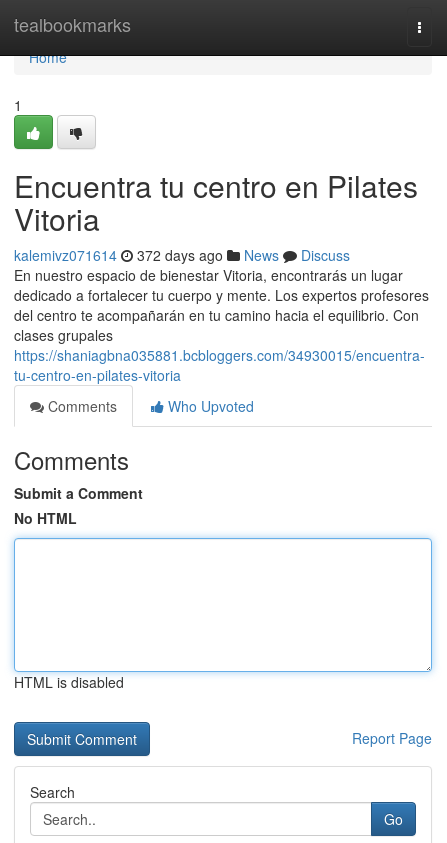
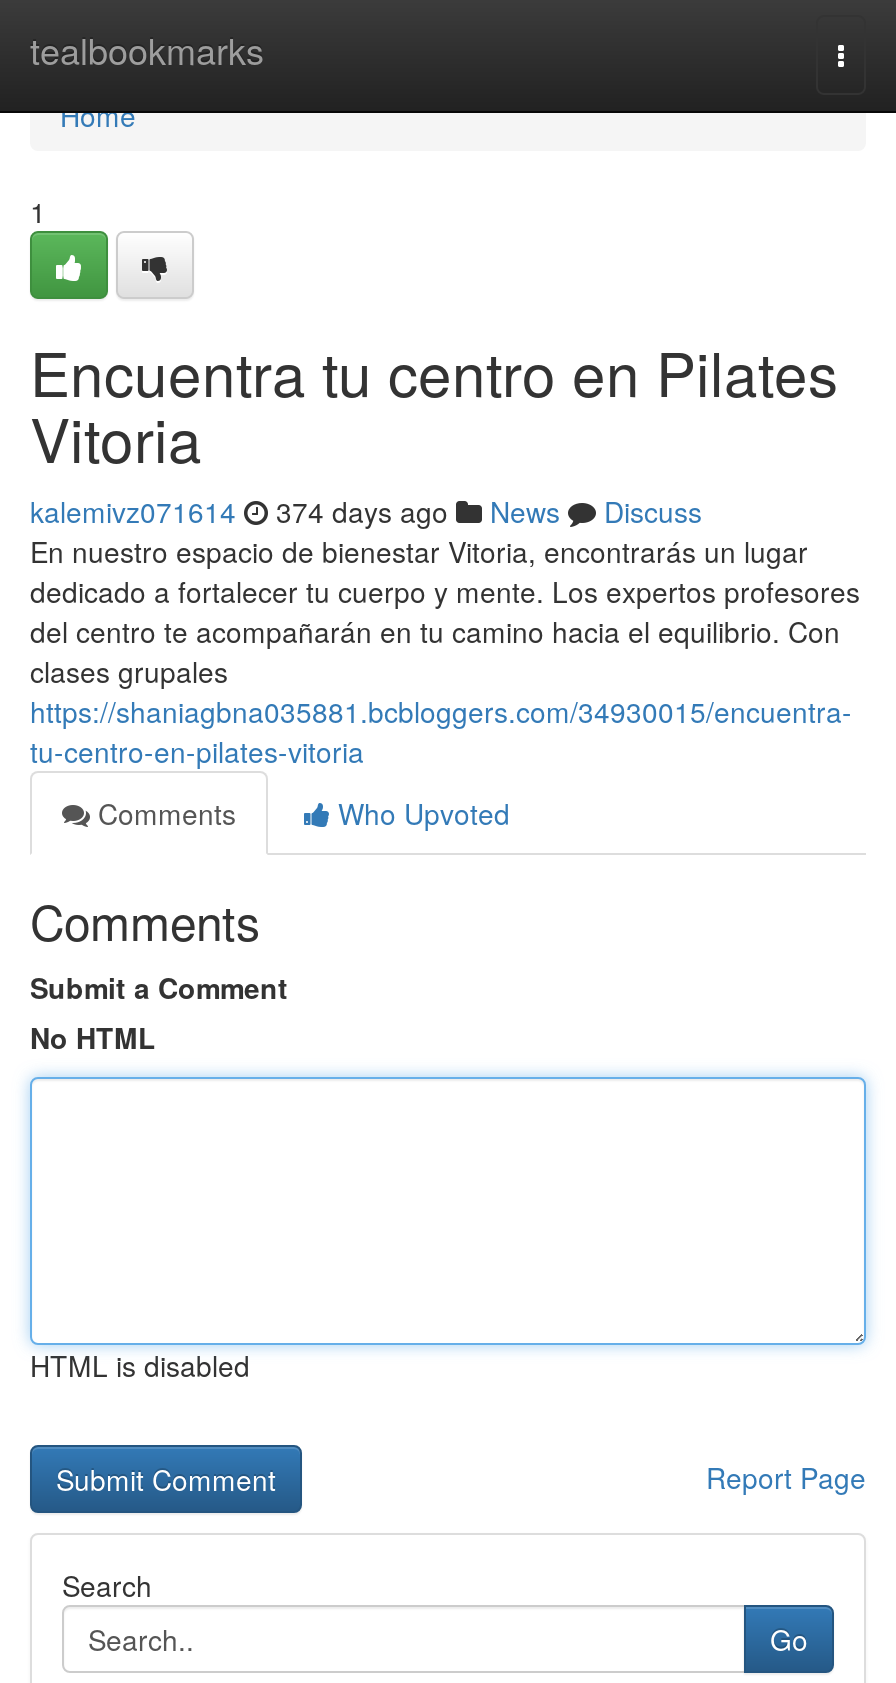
[14,245,350,265] kalemivz071614 372 days ago News Discuss -> [30,491,702,531] kalemivz071614 374 days ago News Discuss

